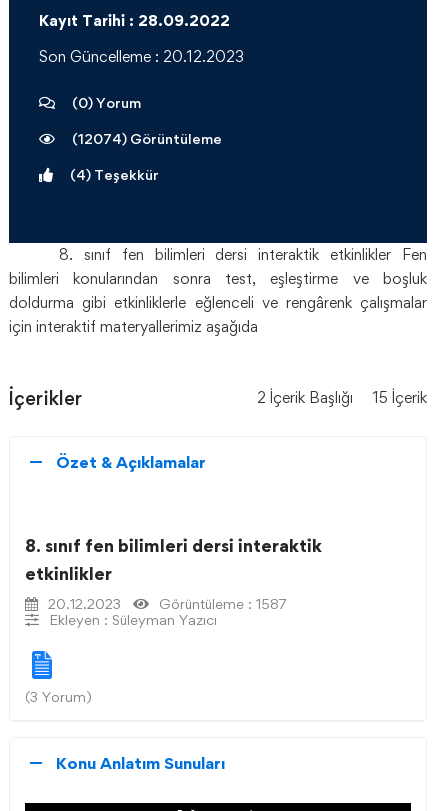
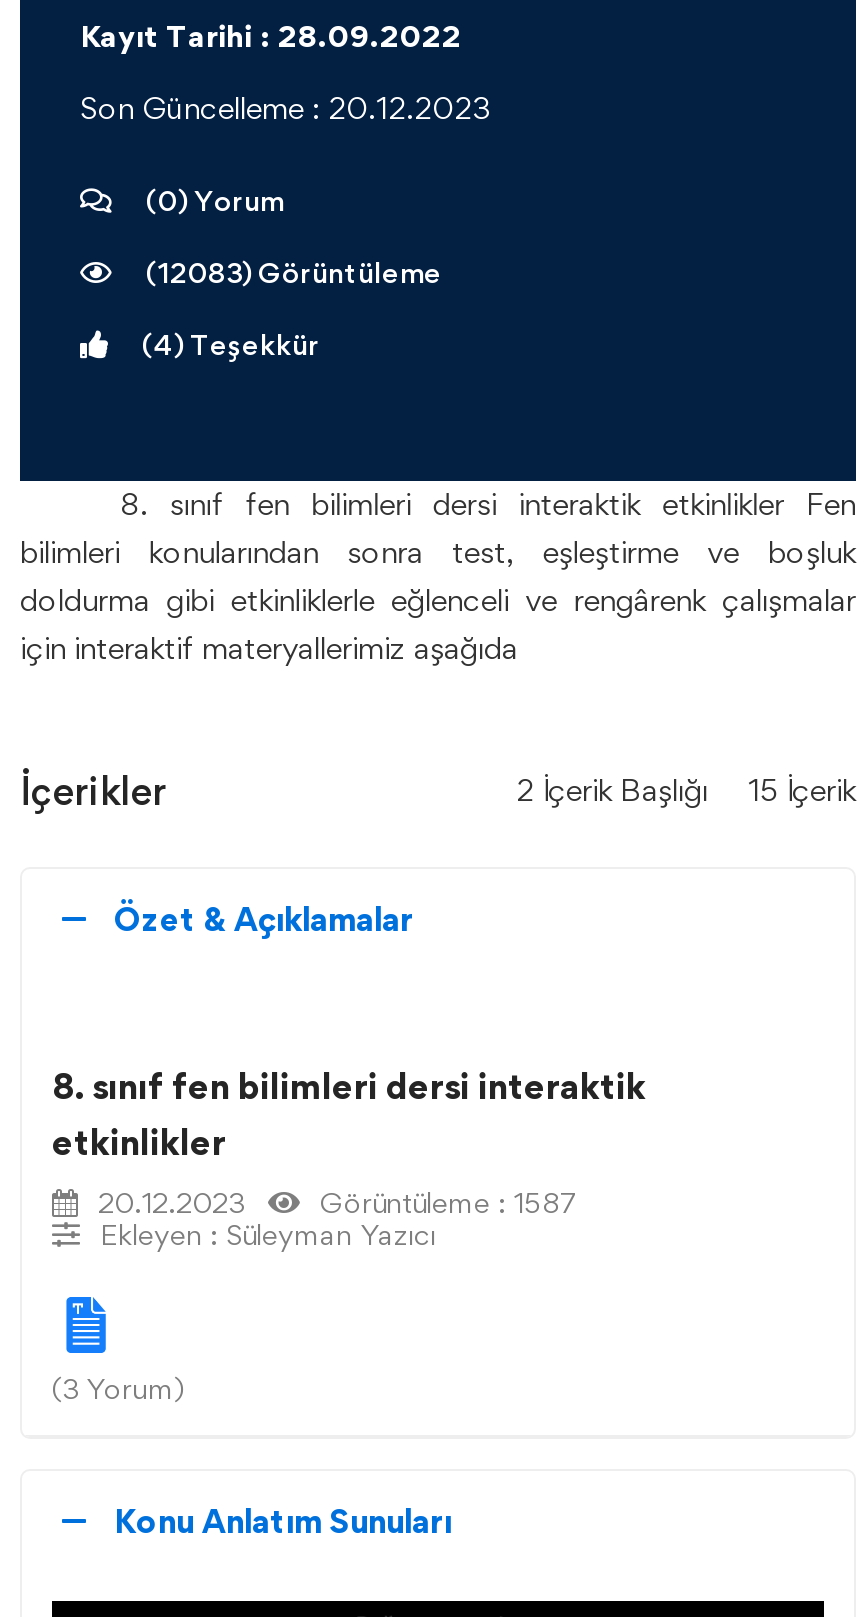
[69,130,222,147] (12074) Görüntüleme -> [140,255,442,289] (12083) Görüntüleme

